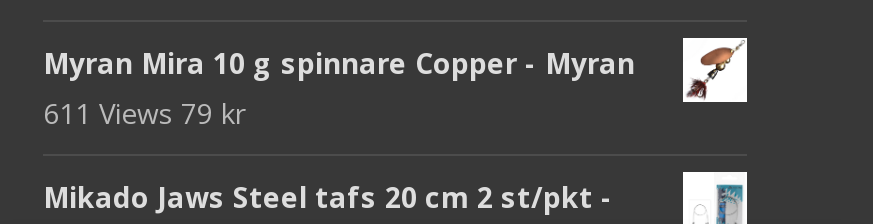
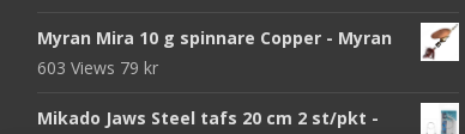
[43,94,245,132] 611 Views 79 kr -> [37,56,158,79] 603 Views 79 kr

